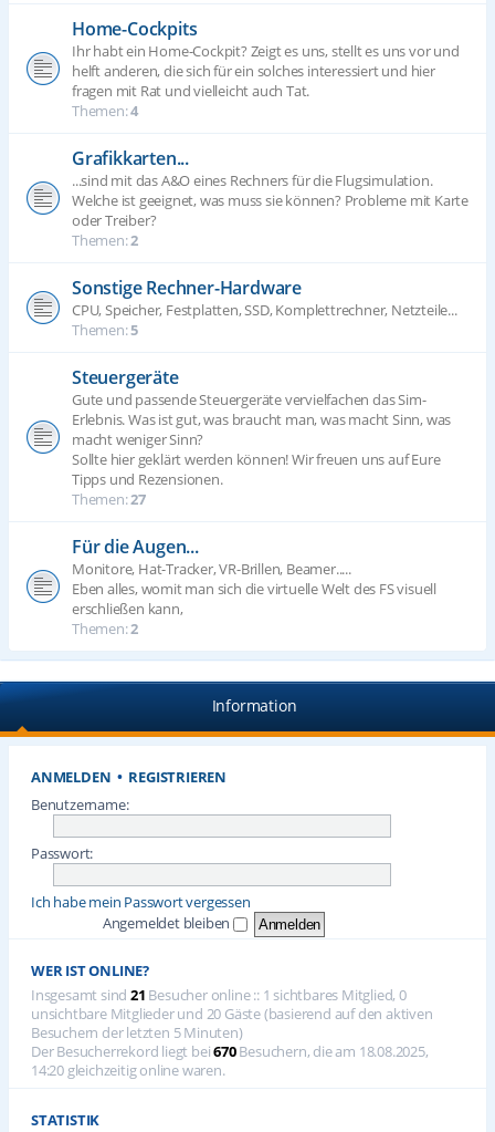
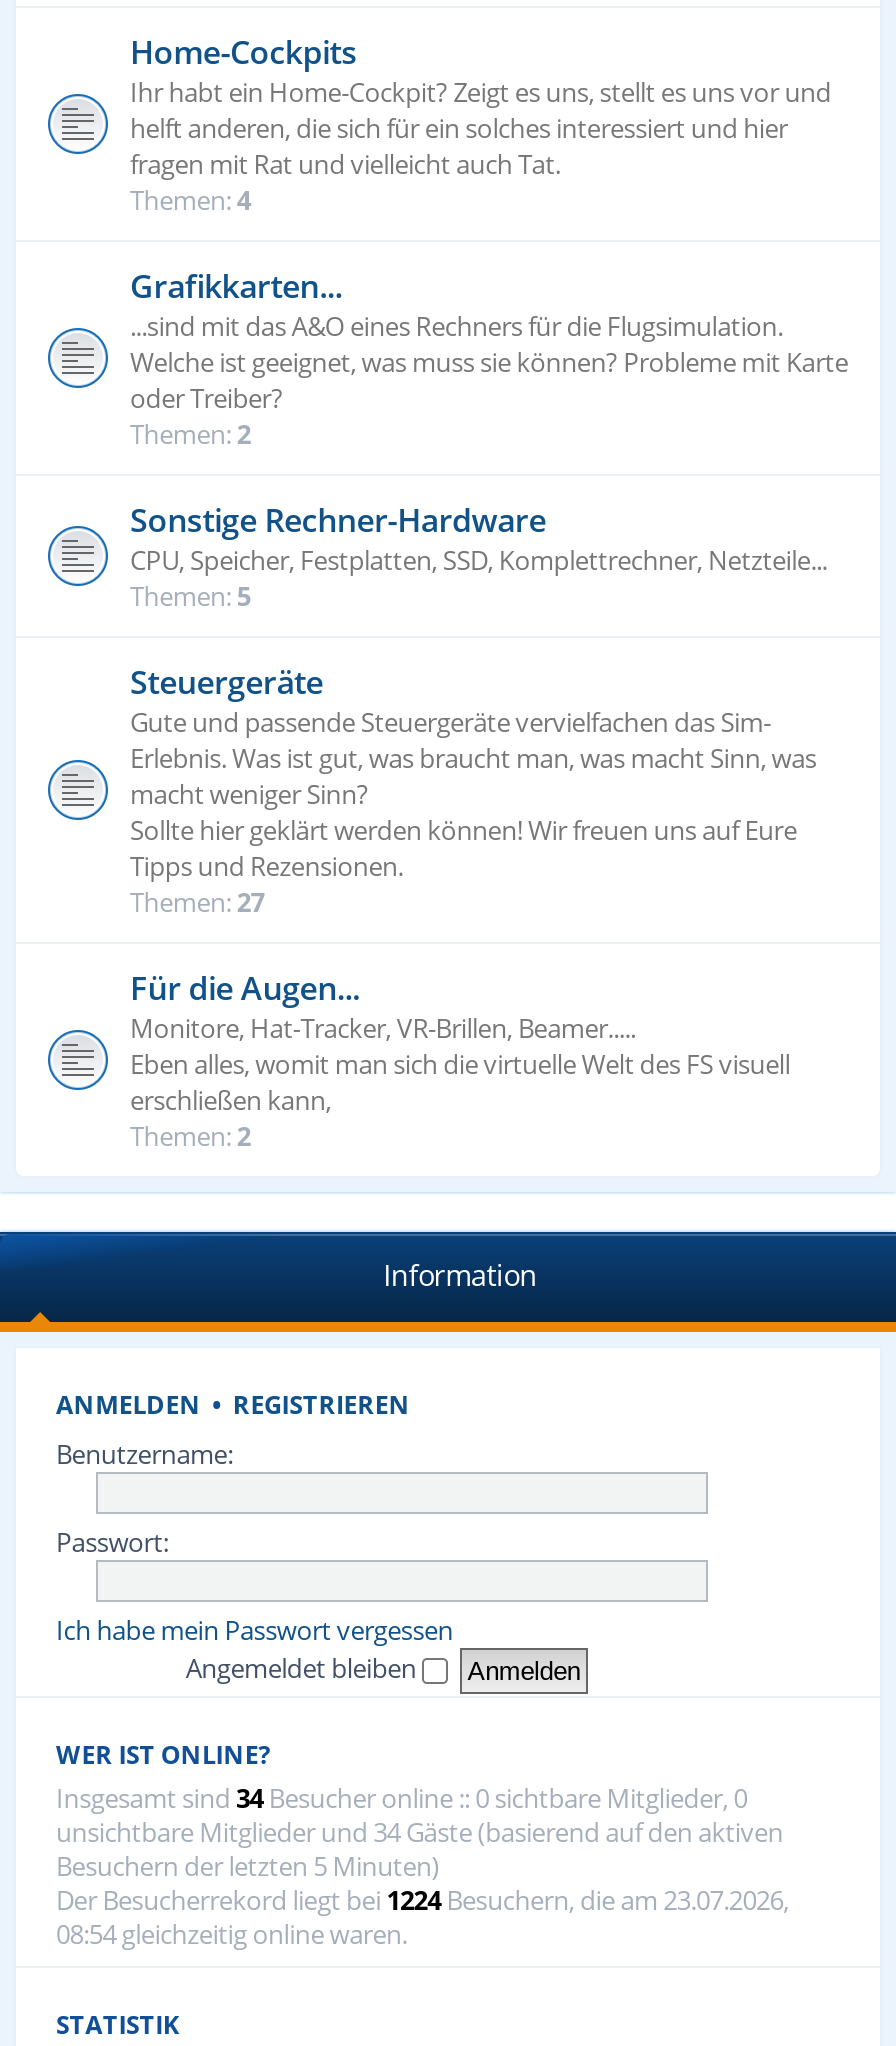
[31,985,406,1005] Insgesamt sind 21 Besucher online :: 1 sichtbares Mitglied, 0 -> [56,1780,747,1816] Insgesamt sind 34 Besucher online :: 0 sichtbare Mitglieder, 0
[31,1004,433,1024] unsichtbare Mitglieder und 20 Gäste (basierend auf den aktiven -> [56,1814,783,1850] unsichtbare Mitglieder und 34 Gäste (basierend auf den aktiven
[31,1041,428,1061] Der Besucherrekord liegt bei 670 Besuchern, die am 18.08.2025, -> [56,1882,789,1918] Der Besucherrekord liegt bei 1224 Besuchern, die am 23.07.2026,
[31,1060,225,1080] 14:20 gleichzeitig online waren. -> [56,1916,407,1952] 08:54 gleichzeitig online waren.

